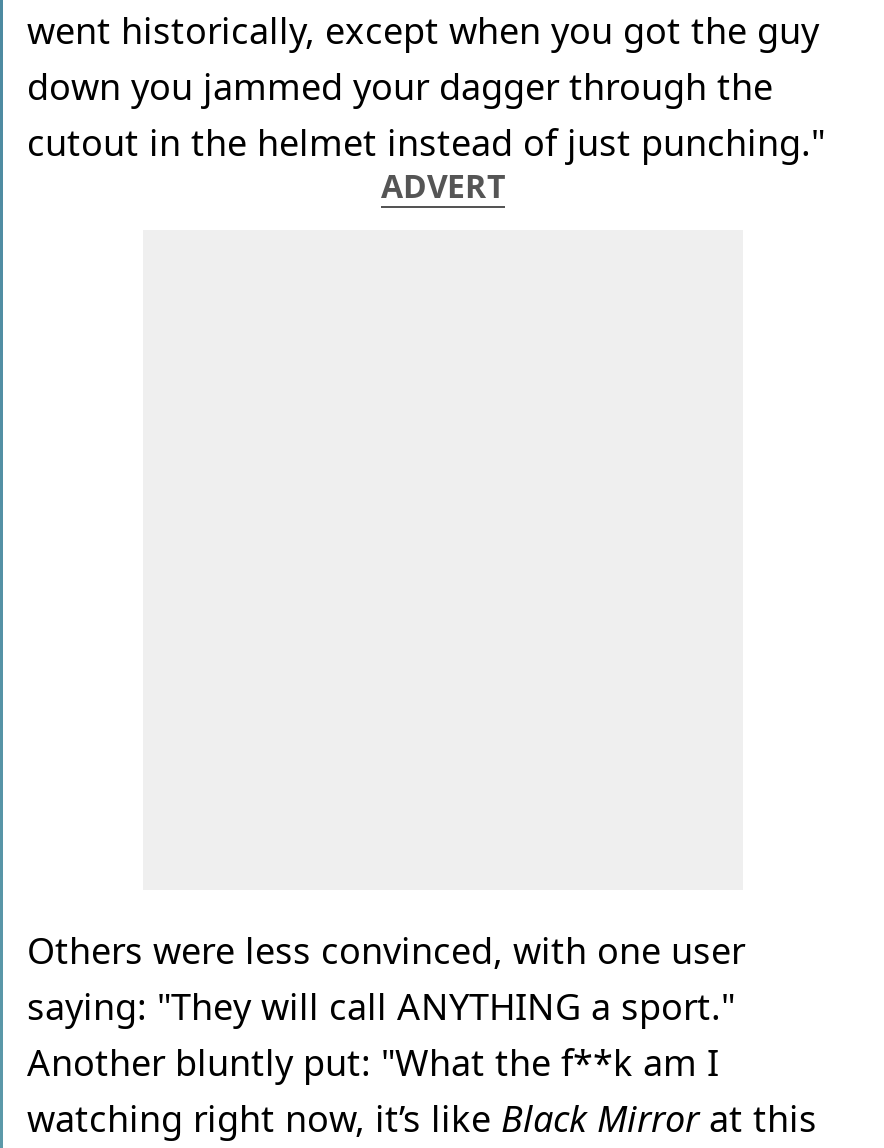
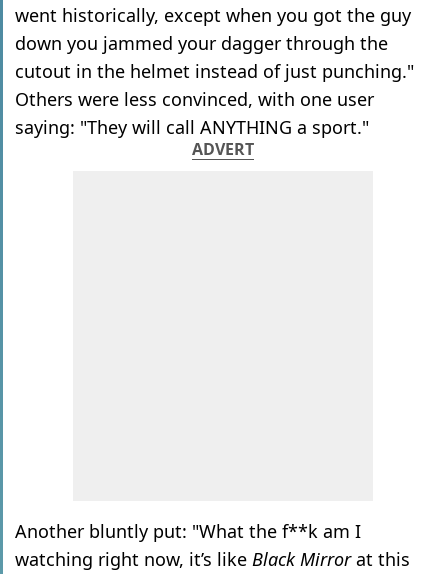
moved [381,164,505,208] -> [192,138,254,160]: ADVERT
moved [27,926,745,1030] -> [15,87,374,139]: Others were less convinced, with one user | saying: "They will call ANYTHING a sport."

